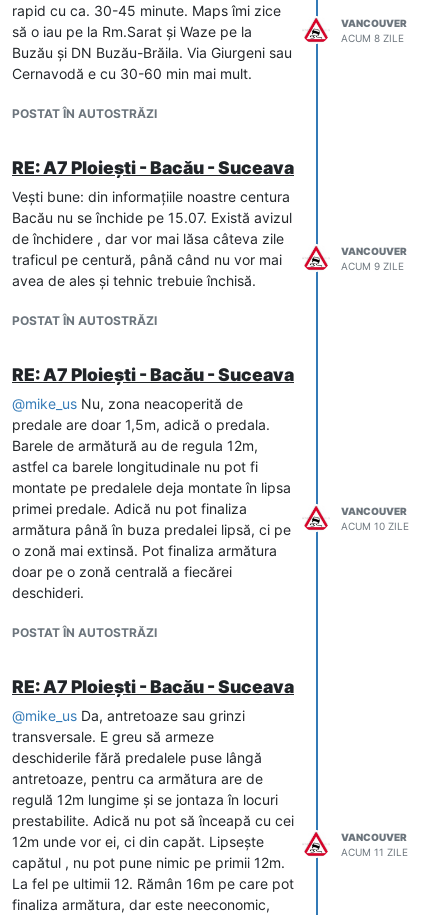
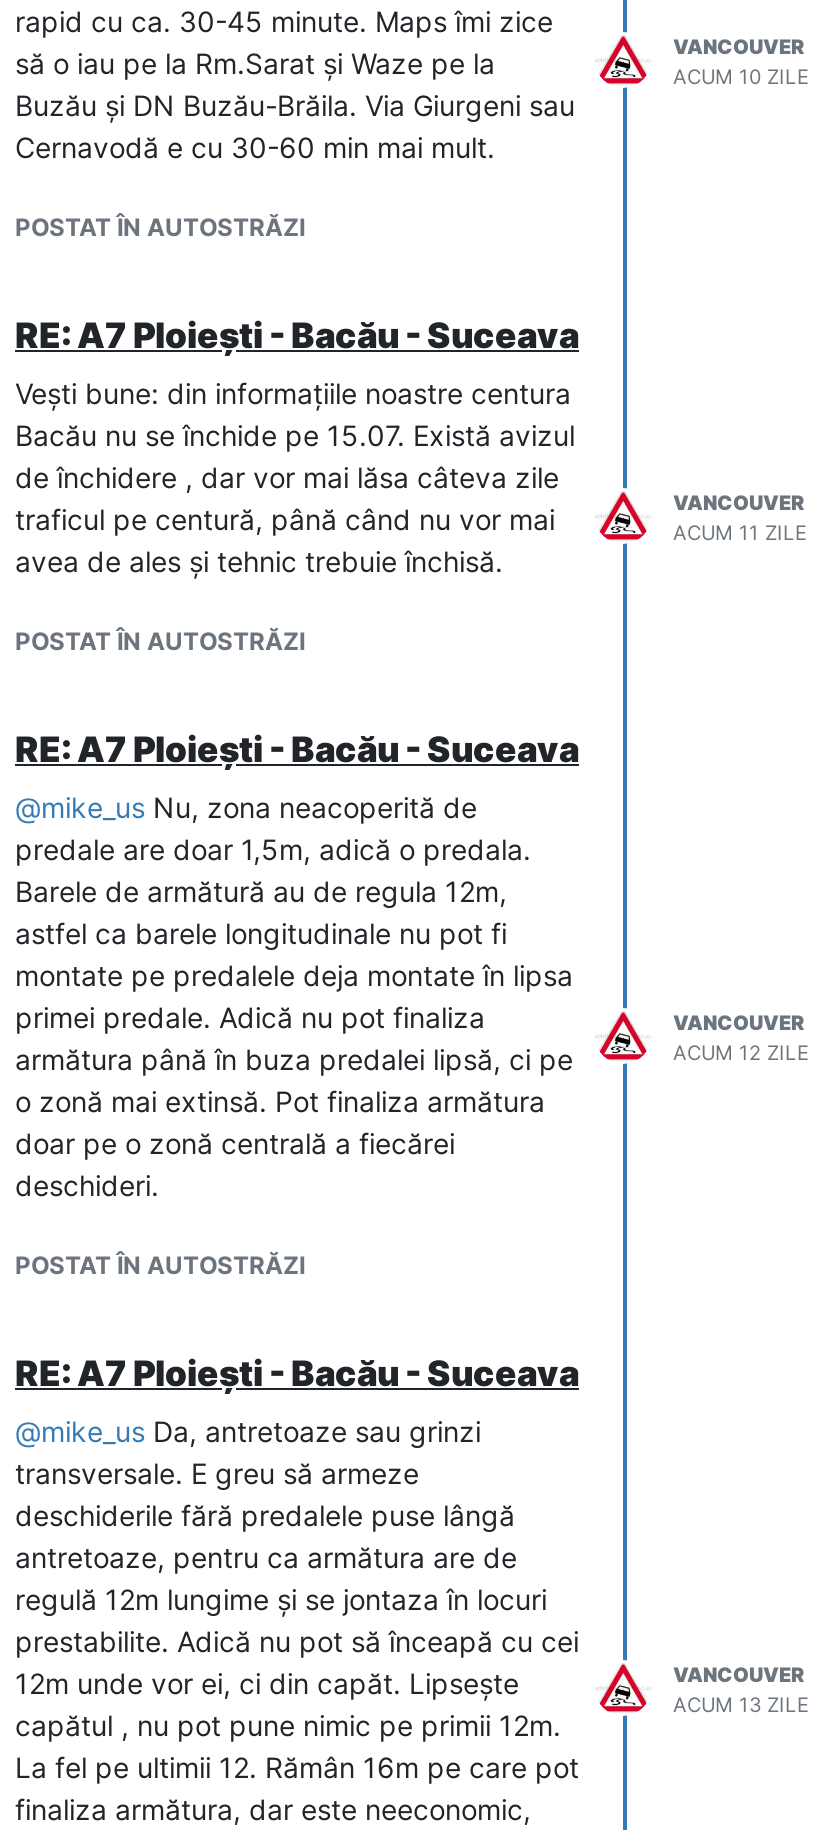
[341,32,404,44] ACUM 8 ZILE -> [673,64,809,88] ACUM 10 ZILE
[341,260,404,272] ACUM 9 ZILE -> [673,520,807,544] ACUM 11 ZILE
[341,520,409,532] ACUM 10 ZILE -> [673,1040,809,1064] ACUM 12 ZILE
[341,846,408,858] ACUM 11 ZILE -> [673,1692,809,1716] ACUM 13 ZILE

